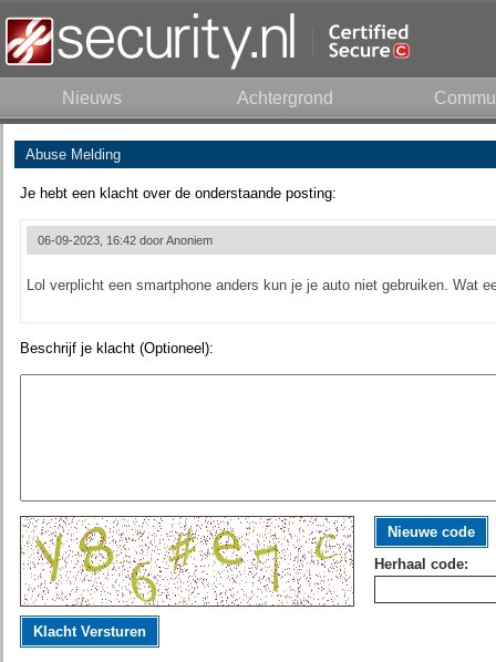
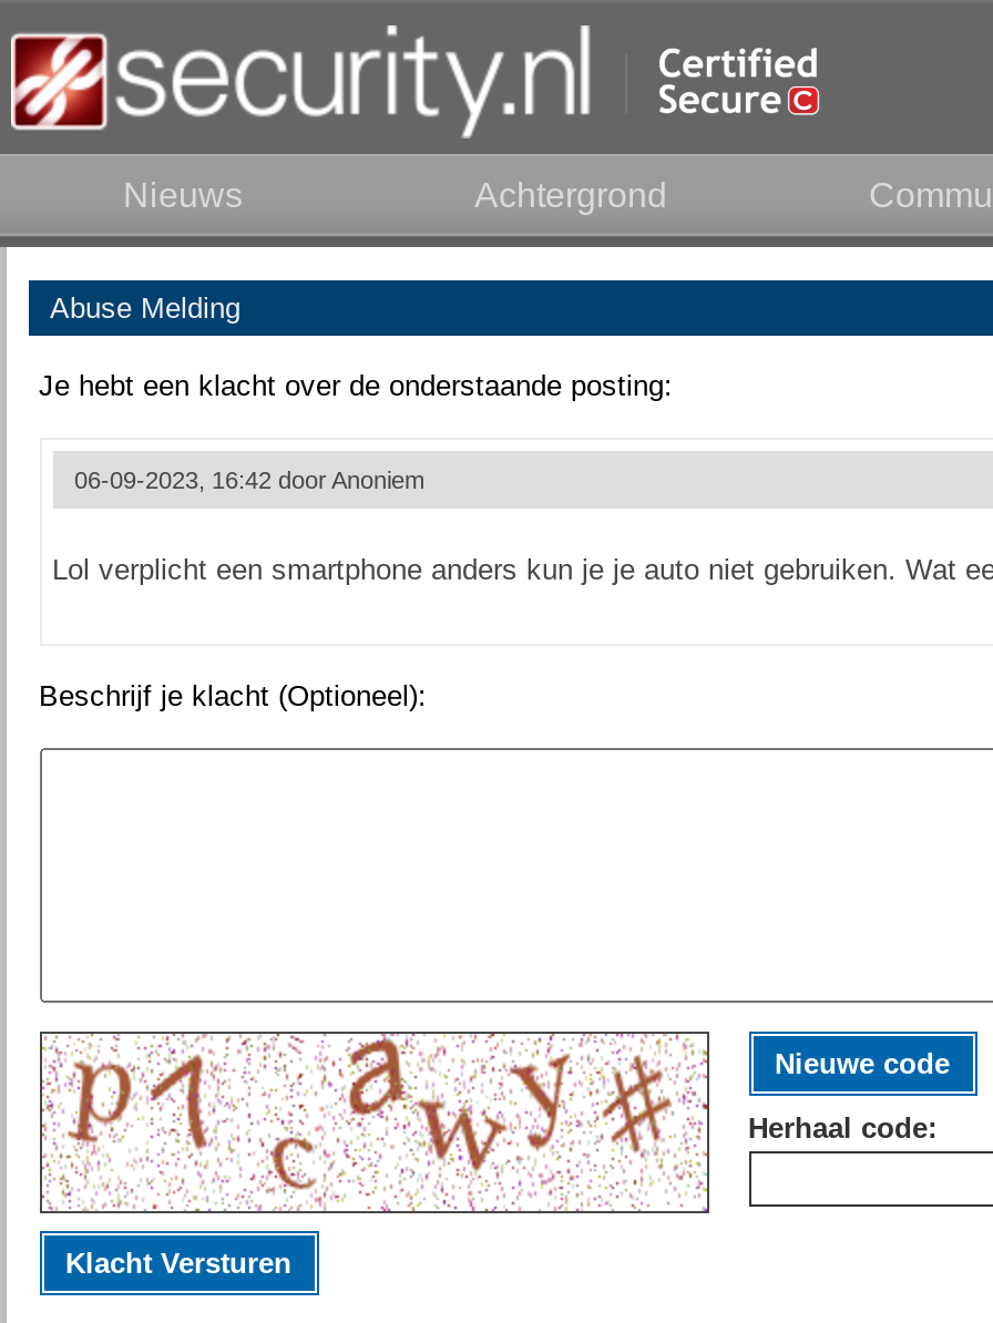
[24,516,351,607] [image] -> [47,1036,707,1211] [image]

